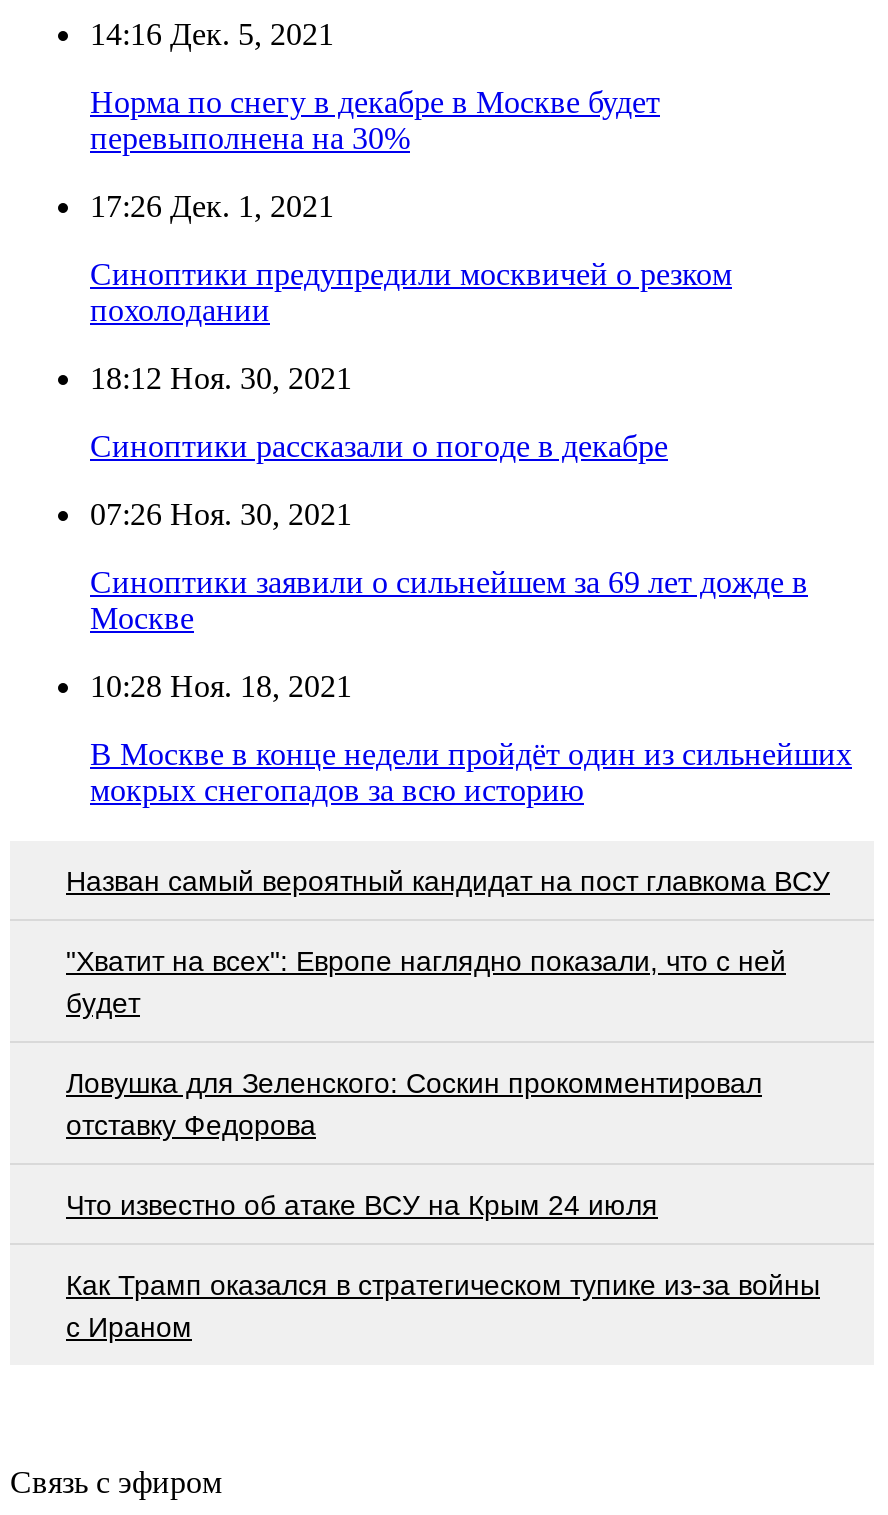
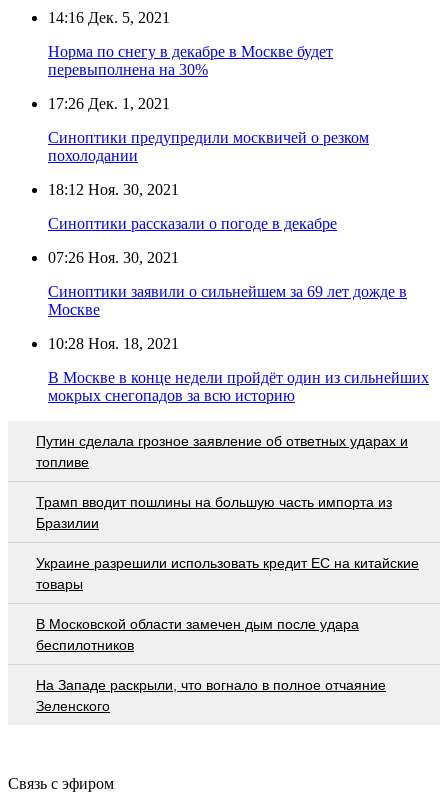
[66,865,830,897] Назван самый вероятный кандидат на пост главкома ВСУ -> [36,433,408,470] Путин сделала грозное заявление об ответных ударах и | топливе
[66,945,786,1019] "Хватит на всех": Европе наглядно показали, что с ней | будет -> [36,494,392,531] Трамп вводит пошлины на большую часть импорта из | Бразилии
[66,1067,762,1141] Ловушка для Зеленского: Соскин прокомментировал | отставку Федорова -> [36,555,419,592] Украине разрешили использовать кредит ЕС на китайские | товары
[66,1189,658,1221] Что известно об атаке ВСУ на Крым 24 июля -> [36,616,359,653] В Московской области замечен дым после удара | беспилотников
[66,1269,820,1343] Как Трамп оказался в стратегическом тупике из-за войны | с Ираном -> [36,677,386,714] На Западе раскрыли, что вогнало в полное отчаяние | Зеленского

